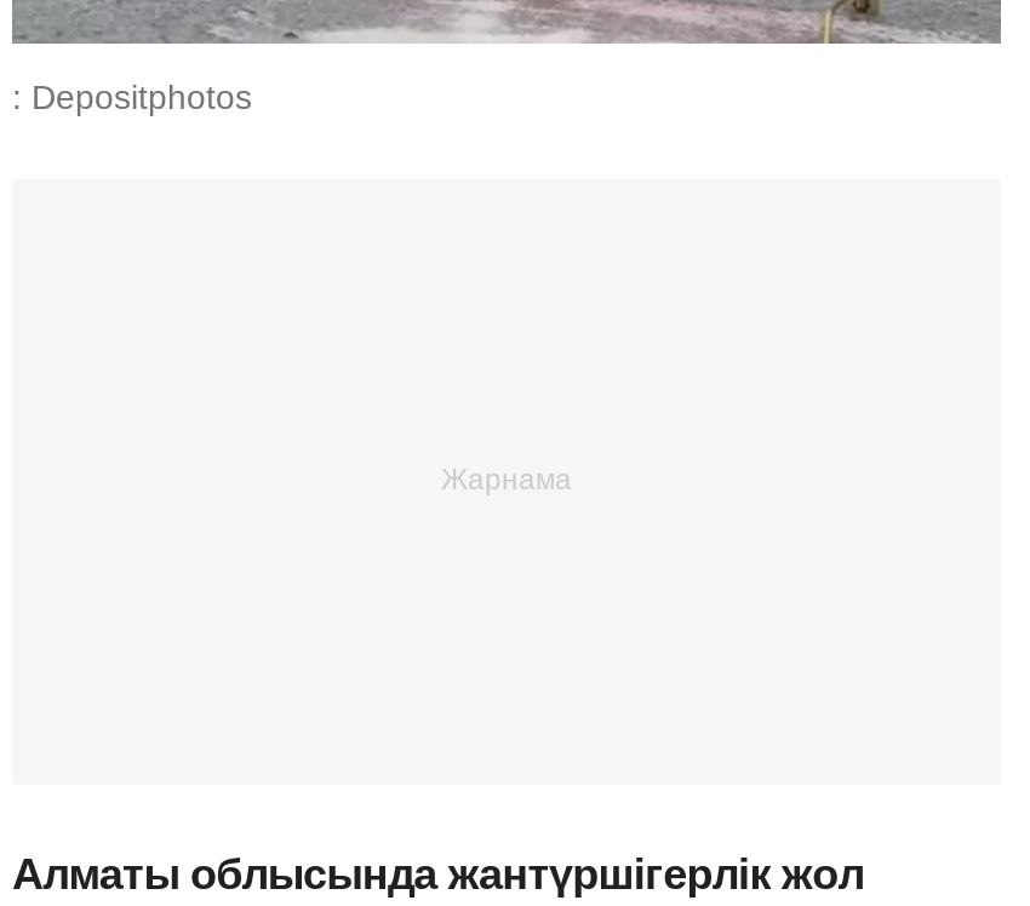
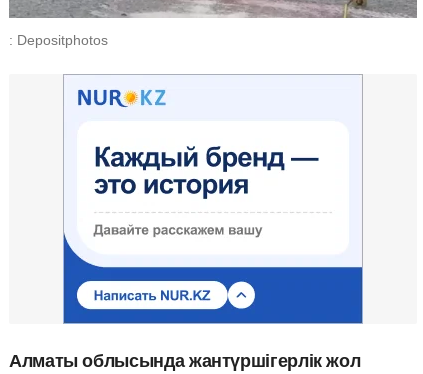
none -> [62,74,364,325] [image]

